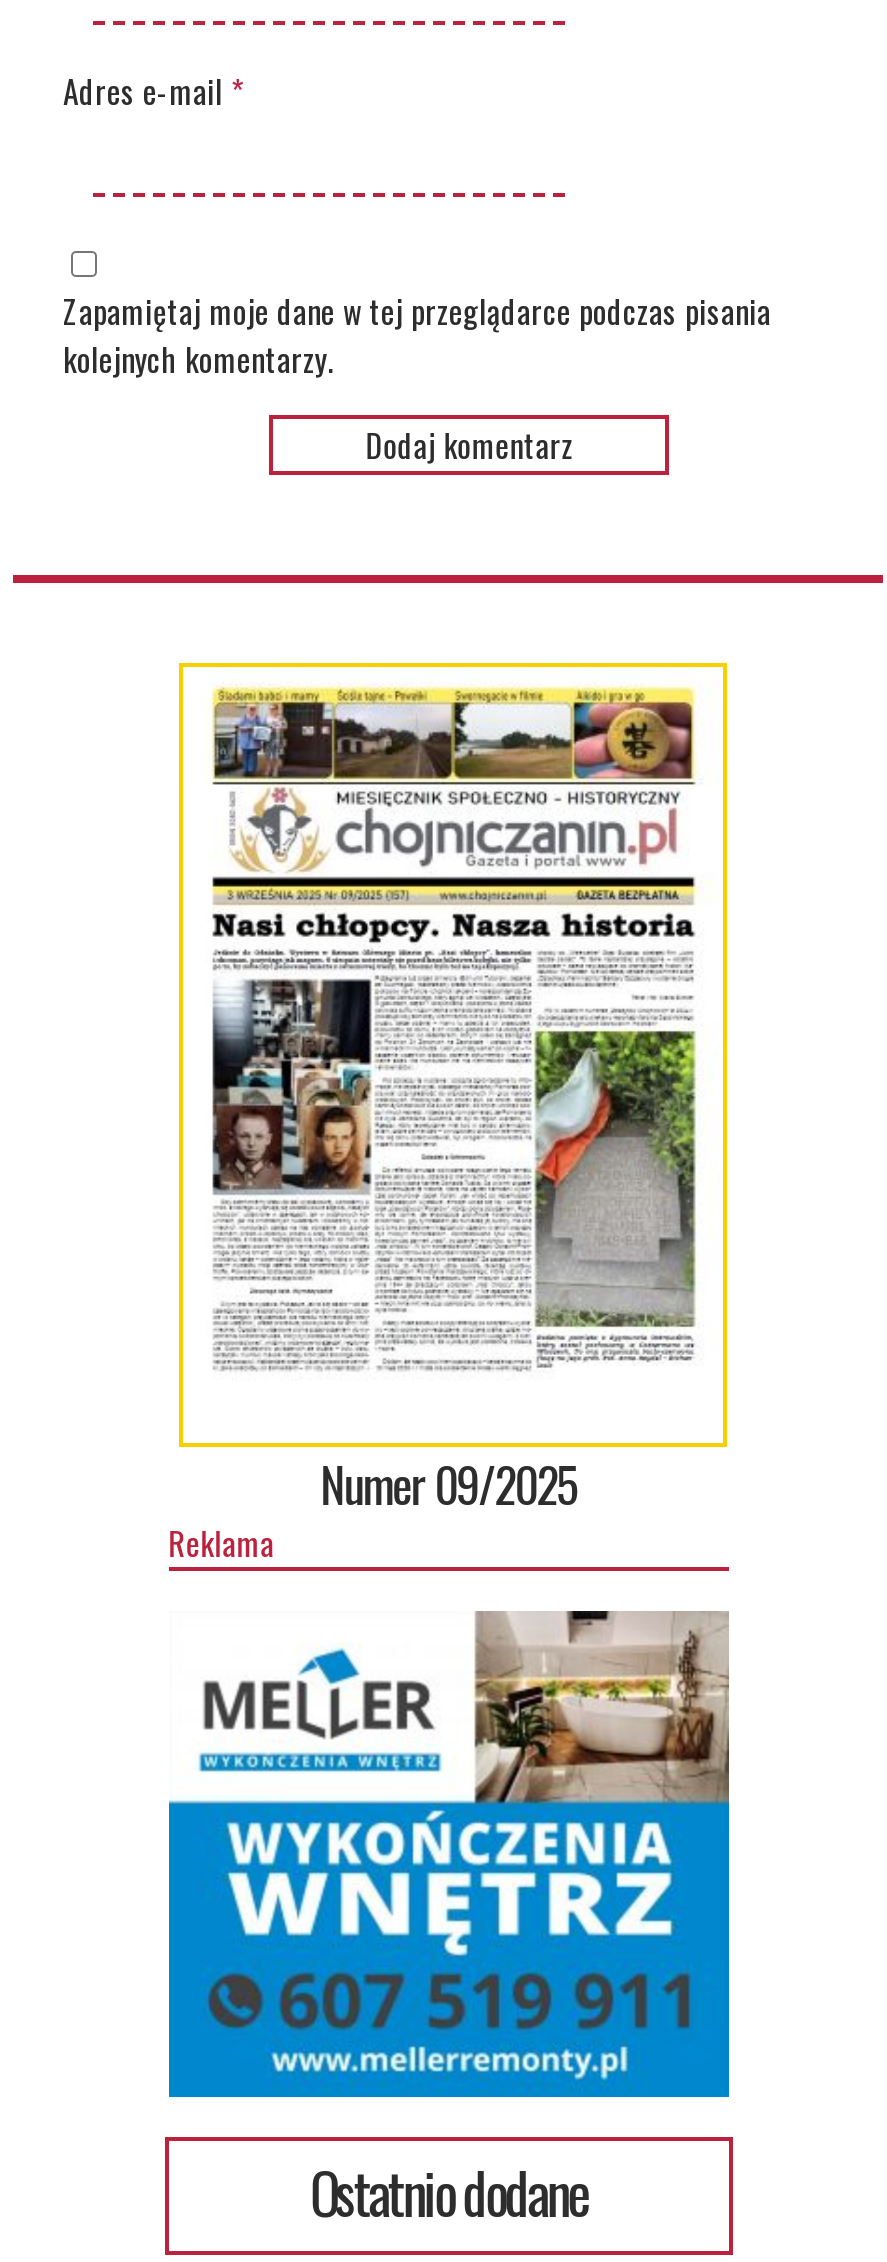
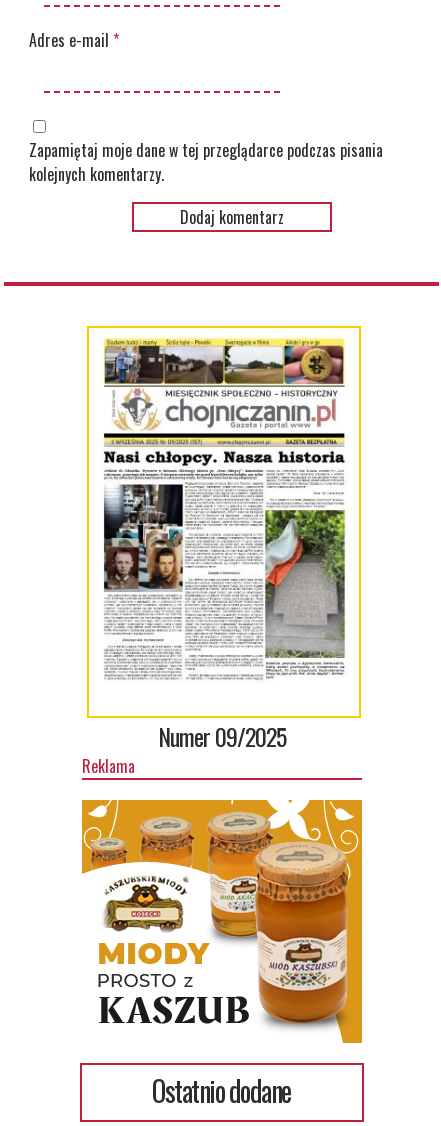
[167,1609,731,2099] [image] -> [81,799,363,1044] [image]

